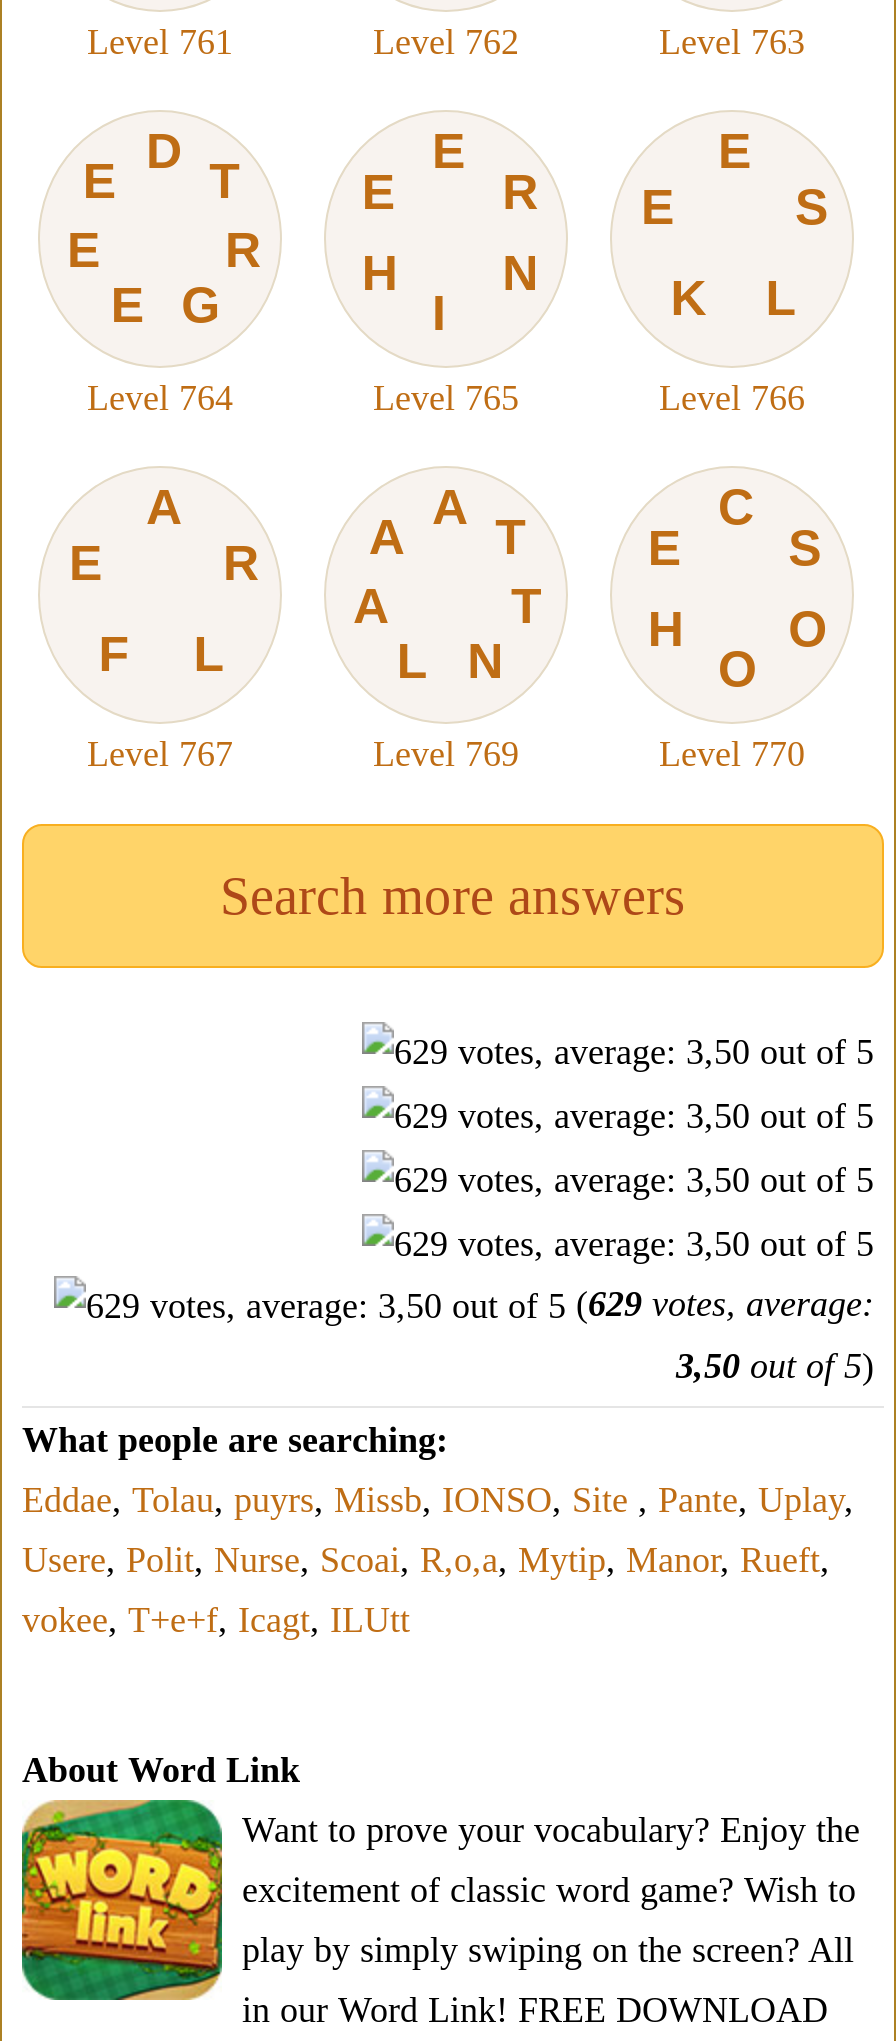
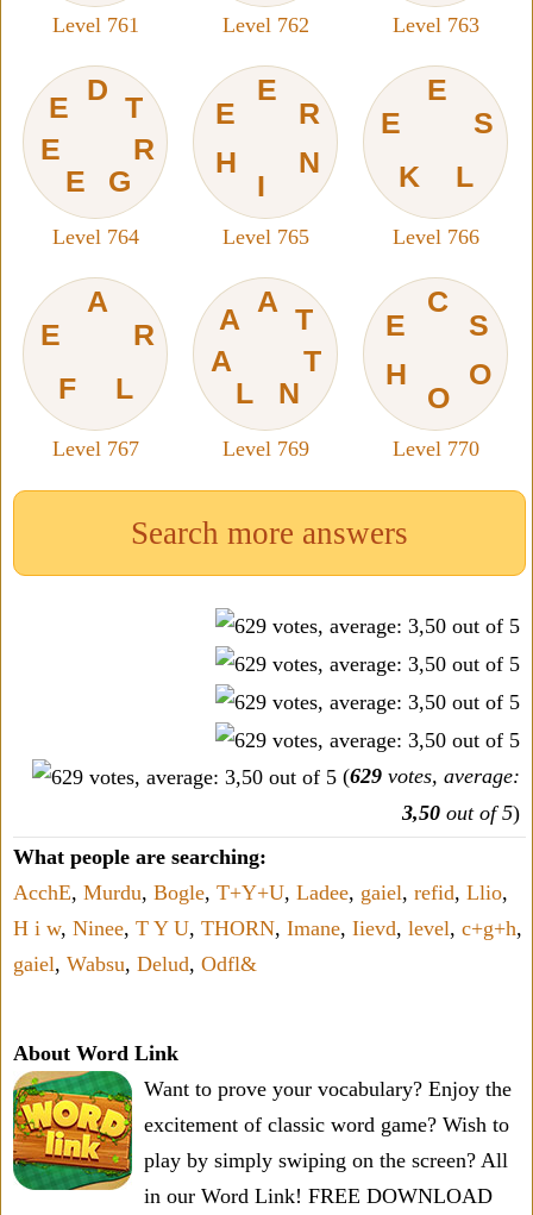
[22,1481,854,1521] Eddae, Tolau, puyrs, Missb, IONSO, Site, Pante, Uplay, -> [13,881,508,905] AcchE, Murdu, Bogle, T+Y+U, Ladee, gaiel, refid, Llio,
[22,1541,830,1581] Usere, Polit, Nurse, Scoai, R,o,a, Mytip, Manor, Rueft, -> [13,917,522,941] H i w, Ninee, T Y U, THORN, Imane, Iievd, level, c+g+h,
[22,1601,410,1641] vokee, T+e+f, Icagt, ILUtt -> [13,952,257,976] gaiel, Wabsu, Delud, Odfl&

